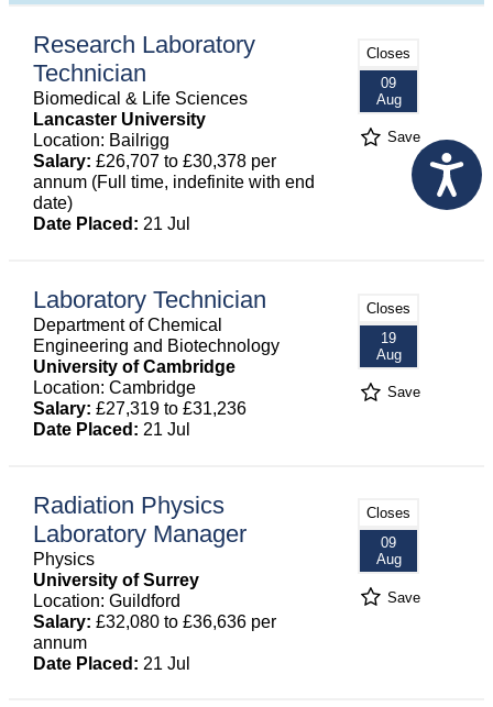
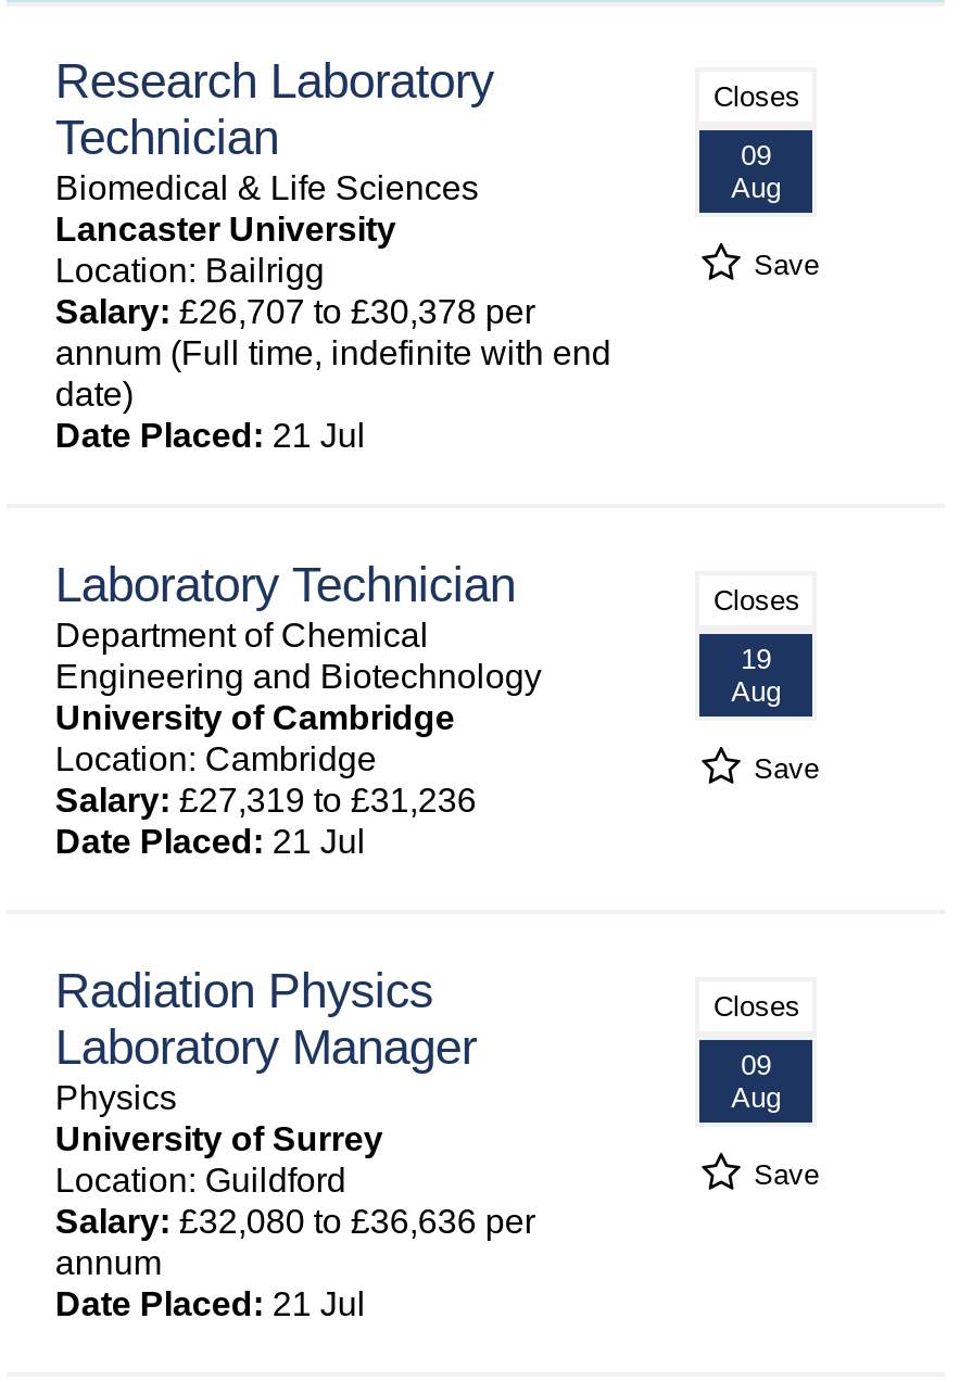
[410,139,483,211] [image] -> none

